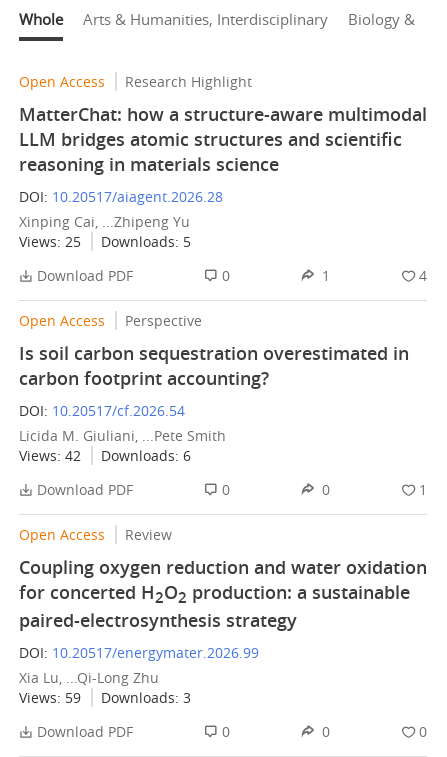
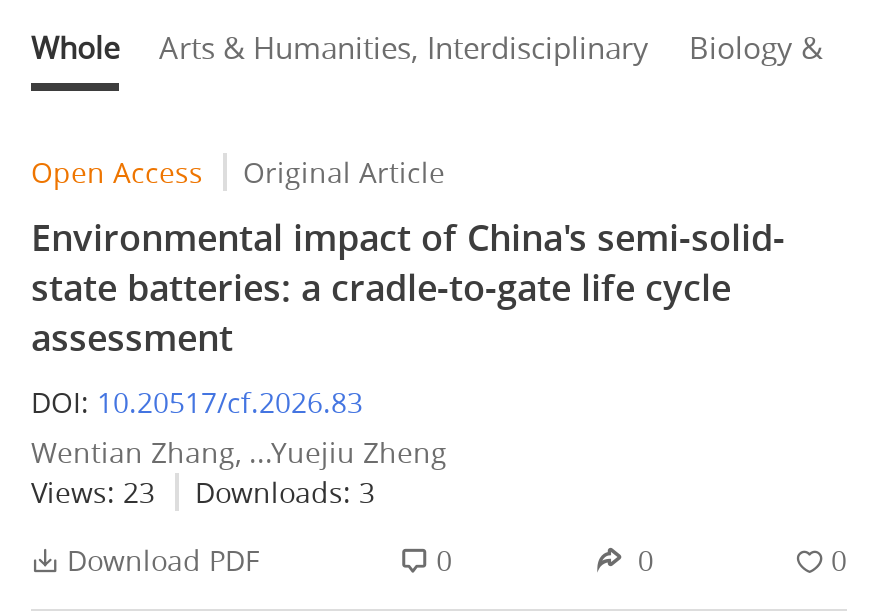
[19,72,427,707] Research Highlight | MatterChat: how a structure-aware multimodal | LLM bridges atomic structures and scientific | reasoning in materials science | DOI: 10.20517/aiagent.2026.28 | Xinping Cai, ...Zhipeng Yu | Views: 25 | Downloads: 5 | Download PDF | 0 | 1 | 4 | Open Access | Perspective | Is soil carbon sequestration overestimated in | carbon footprint accounting? | DOI: 10.20517/cf.2026.54 | Licida M. Giuliani, ...Pete Smith | Views: 42 | Downloads: 6 | Download PDF | 0 | 0 | 1 | Open Access | Review | Coupling oxygen reduction and water oxidation | for concerted H2O2 production: a sustainable | paired-electrosynthesis strategy | DOI: 10.20517/energymater.2026.99 | Xia Lu, ...Qi-Long Zhu | Views: 59 -> [31,153,785,511] Original Article | Environmental impact of China's semi-solid- | state batteries: a cradle-to-gate life cycle | assessment | DOI: 10.20517/cf.2026.83 | Wentian Zhang, ...Yuejiu Zheng | Views: 23

